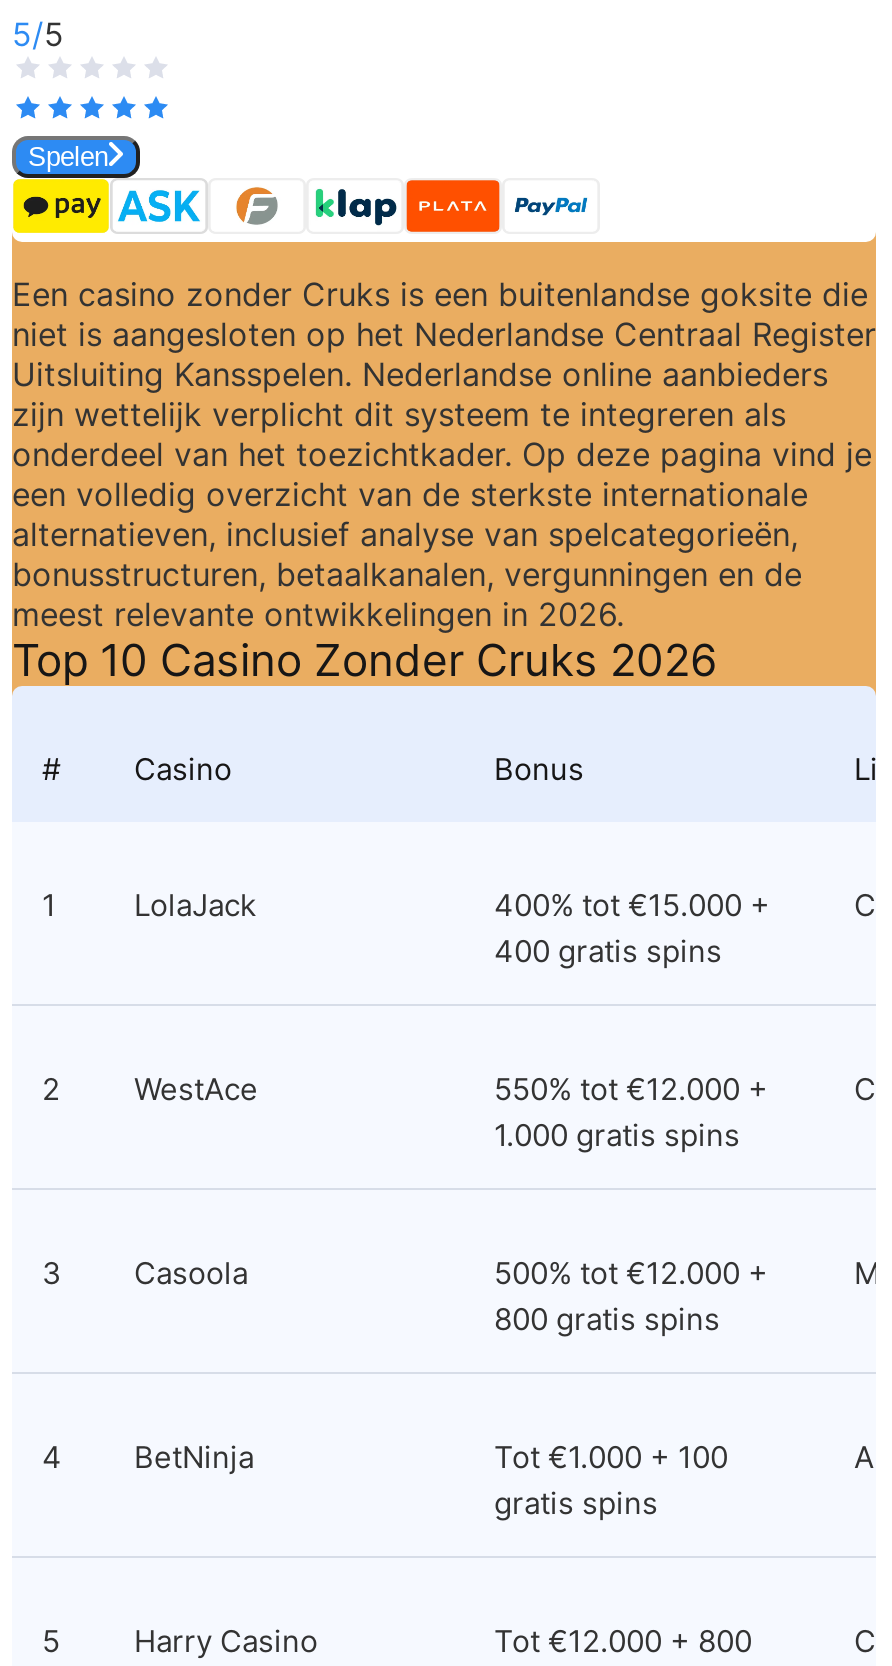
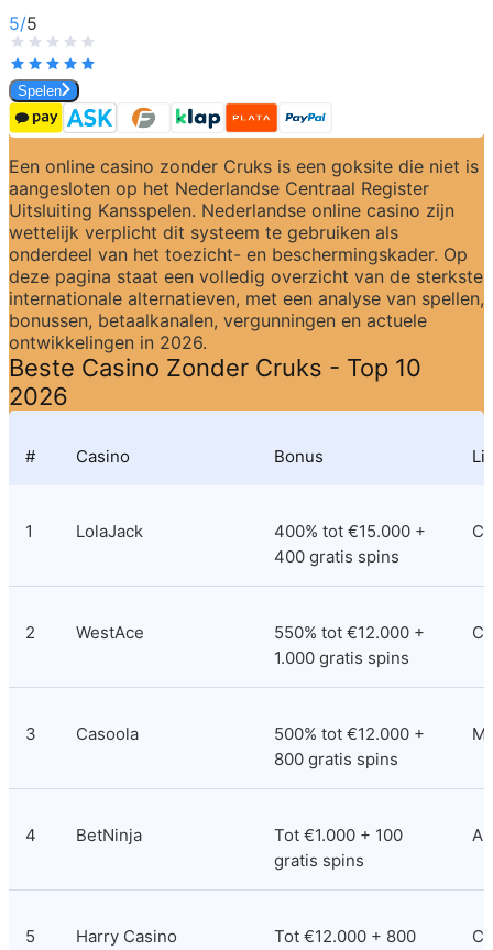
[12,274,876,686] Een casino zonder Cruks is een buitenlandse goksite die | niet is aangesloten op het Nederlandse Centraal Register | Uitsluiting Kansspelen. Nederlandse online aanbieders | zijn wettelijk verplicht dit systeem te integreren als | onderdeel van het toezichtkader. Op deze pagina vind je | een volledig overzicht van de sterkste internationale | alternatieven, inclusief analyse van spelcategorieën, | bonusstructuren, betaalkanalen, vergunningen en de | meest relevante ontwikkelingen in 2026. | Top 10 Casino Zonder Cruks 2026 -> [9,155,484,411] Een online casino zonder Cruks is een goksite die niet is | aangesloten op het Nederlandse Centraal Register | Uitsluiting Kansspelen. Nederlandse online casino zijn | wettelijk verplicht dit systeem te gebruiken als | onderdeel van het toezicht- en beschermingskader. Op | deze pagina staat een volledig overzicht van de sterkste | internationale alternatieven, met een analyse van spellen, | bonussen, betaalkanalen, vergunningen en actuele | ontwikkelingen in 2026. | Beste Casino Zonder Cruks - Top 10 | 2026

